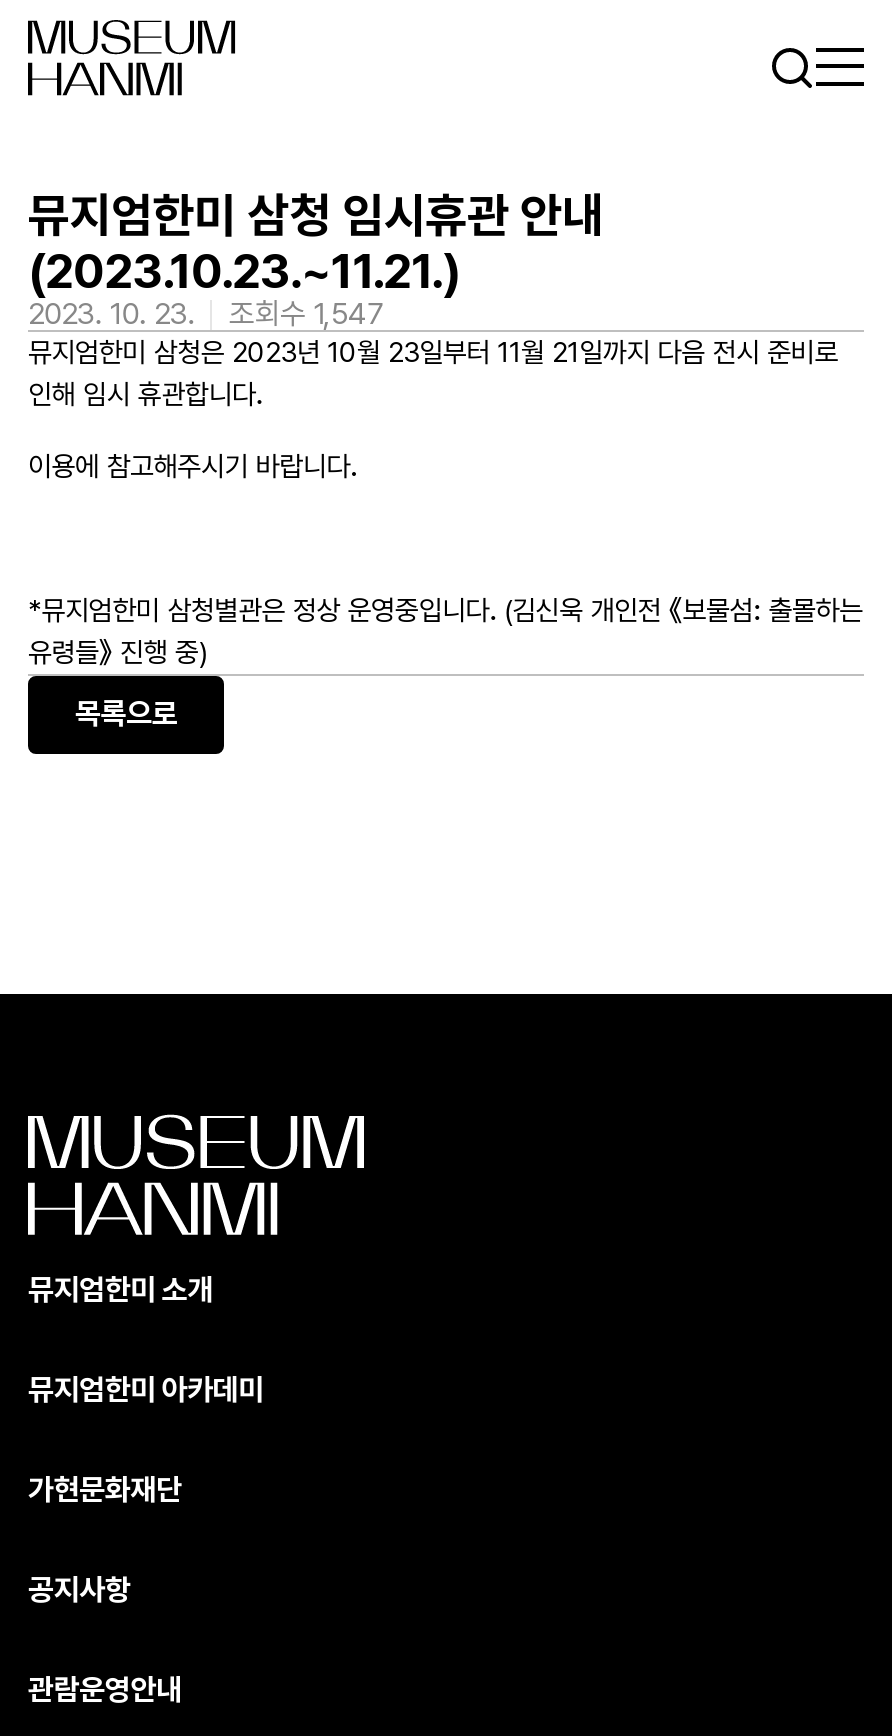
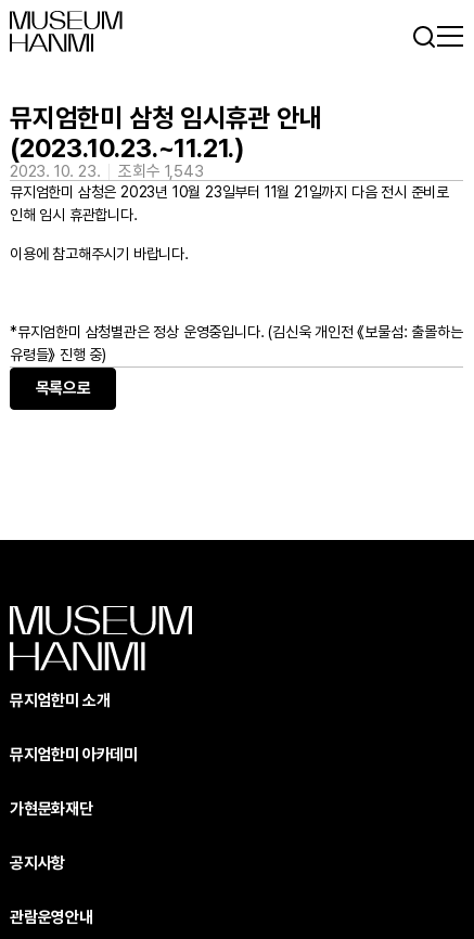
[28,295,385,331] 2023. 10. 23. 조회수 1,547 -> [10,161,203,181] 2023. 10. 23. 조회수 1,543

